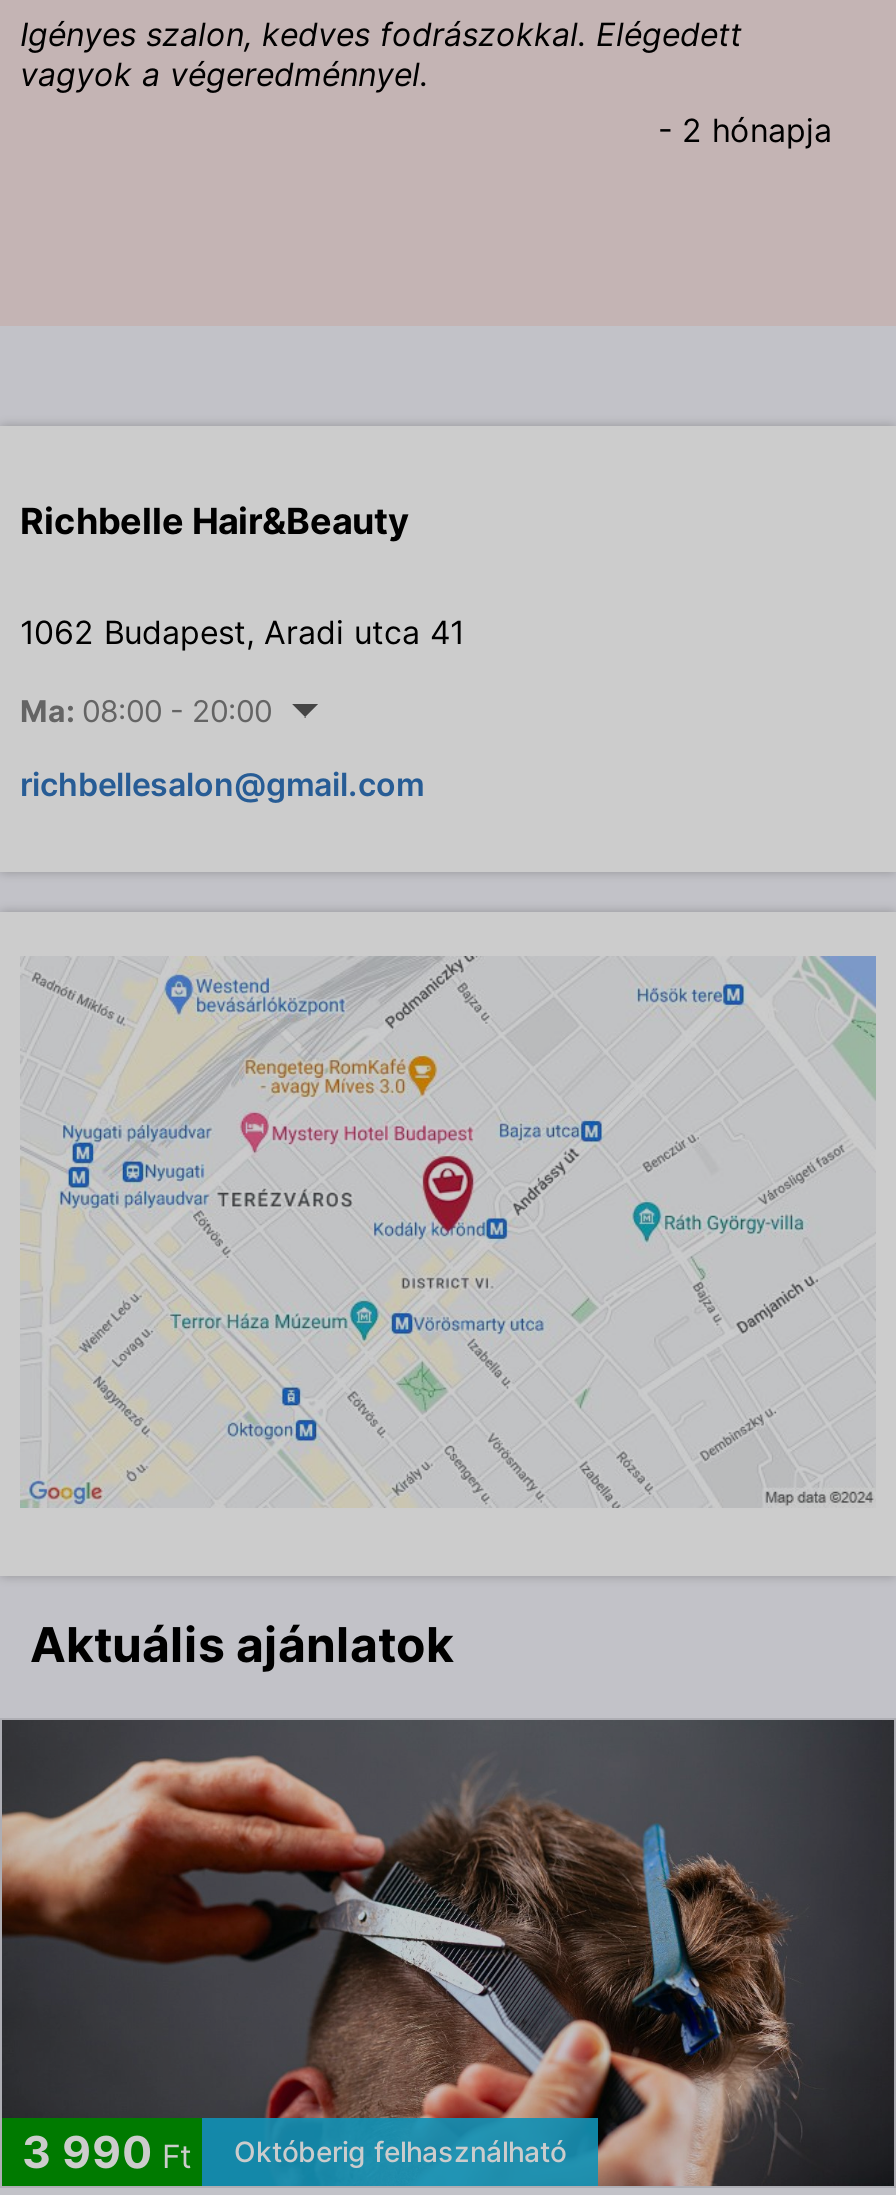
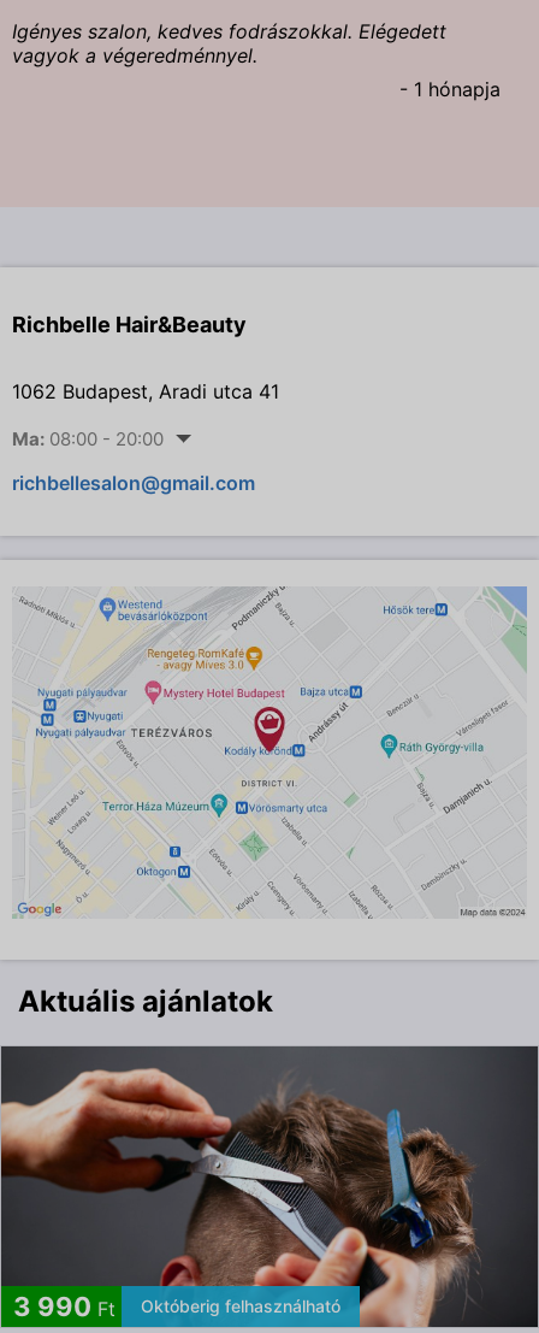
[658,110,832,150] - 2 hónapja -> [399,77,500,101] - 1 hónapja

